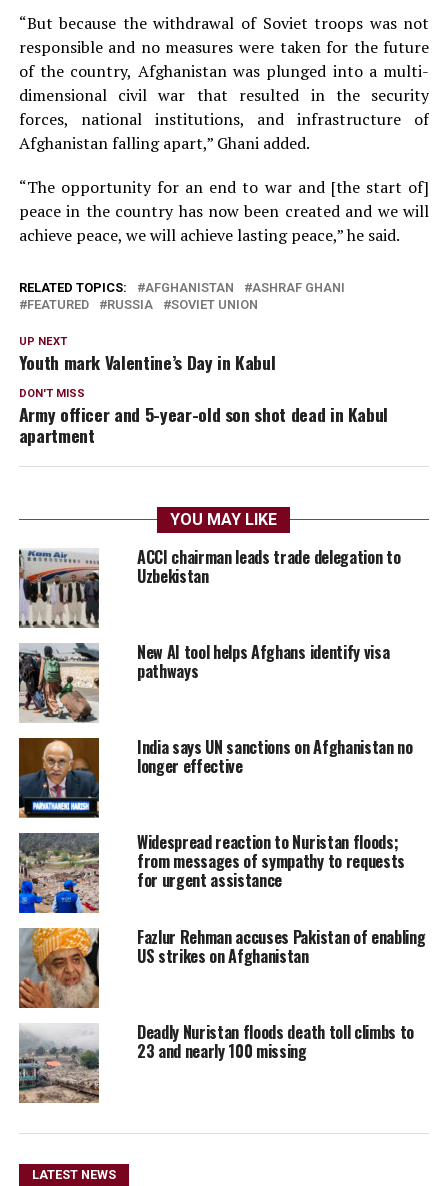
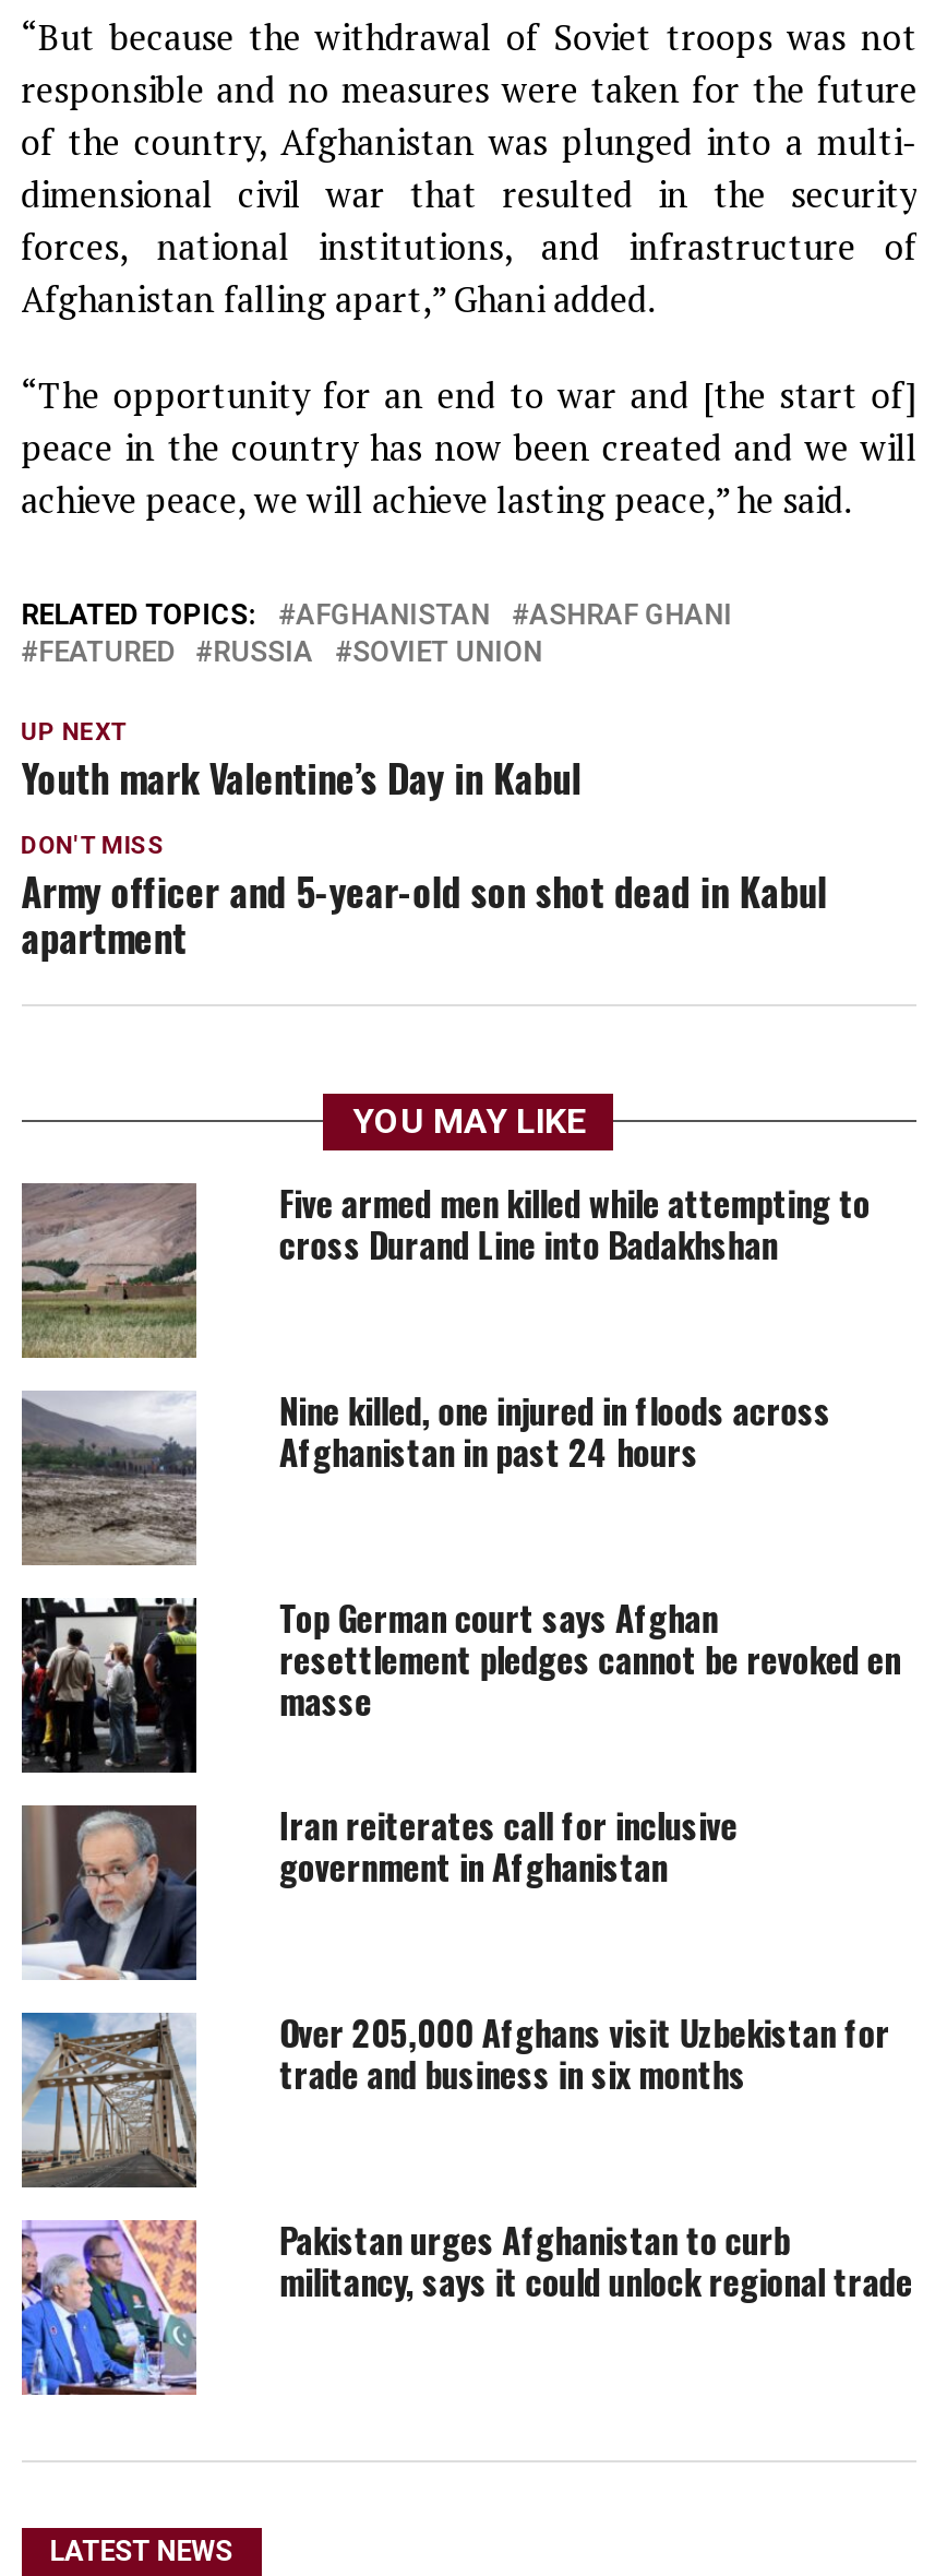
[18,545,400,628] [image] | ACCI chairman leads trade delegation to | Uzbekistan -> [20,1176,870,1358] [image] | Five armed men killed while attempting to | cross Durand Line into Badakhshan
[18,640,389,722] [image] | New AI tool helps Afghans identify visa | pathways -> [22,1384,831,1565] [image] | Nine killed, one injured in floods across | Afghanistan in past 24 hours
[18,735,413,819] [image] | India says UN sanctions on Afghanistan no | longer effective -> [20,1591,901,1775] [image] | Top German court says Afghan | resettlement pledges cannot be revoked en | masse
[18,830,405,914] [image] | Widespread reaction to Nuristan floods; | from messages of sympathy to requests | for urgent assistance -> [20,1798,738,1982] [image] | Iran reiterates call for inclusive | government in Afghanistan
[18,925,425,1009] [image] | Fazlur Rehman accuses Pakistan of enabling | US strikes on Afghanistan -> [22,2006,890,2190] [image] | Over 205,000 Afghans visit Uzbekistan for | trade and business in six months
[18,1020,414,1104] [image] | Deadly Nuristan floods death toll climbs to | 23 and nearly 100 missing -> [20,2213,912,2397] [image] | Pakistan urges Afghanistan to curb | militancy, says it could unlock regional trade

